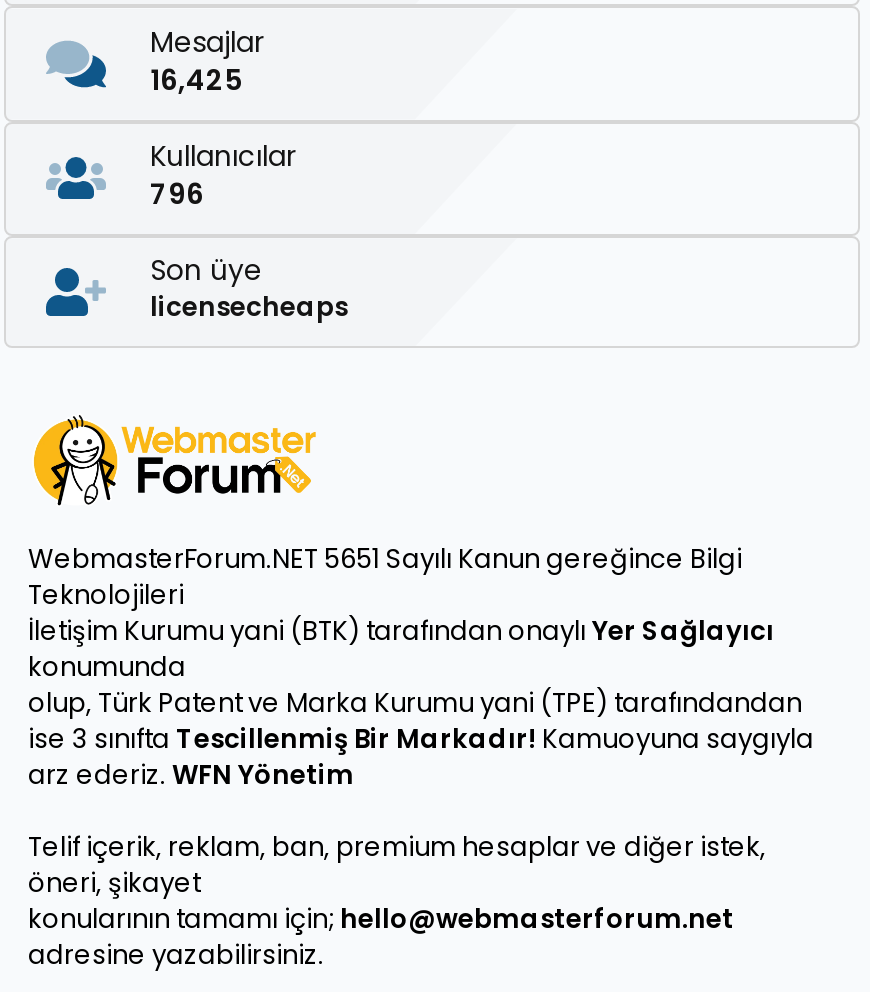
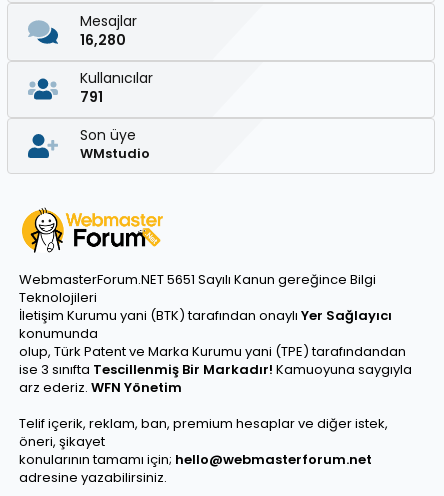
[150,60,242,100] 16,425 -> [80,30,126,50] 16,280
[150,174,204,214] 796 -> [80,87,103,107] 791
[150,289,348,327] licensecheaps -> [80,144,150,163] WMstudio

